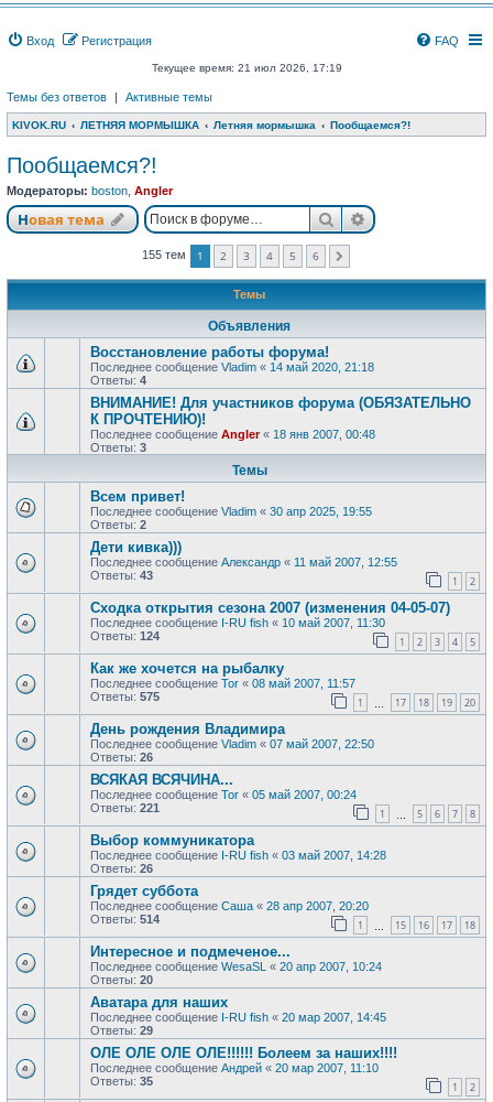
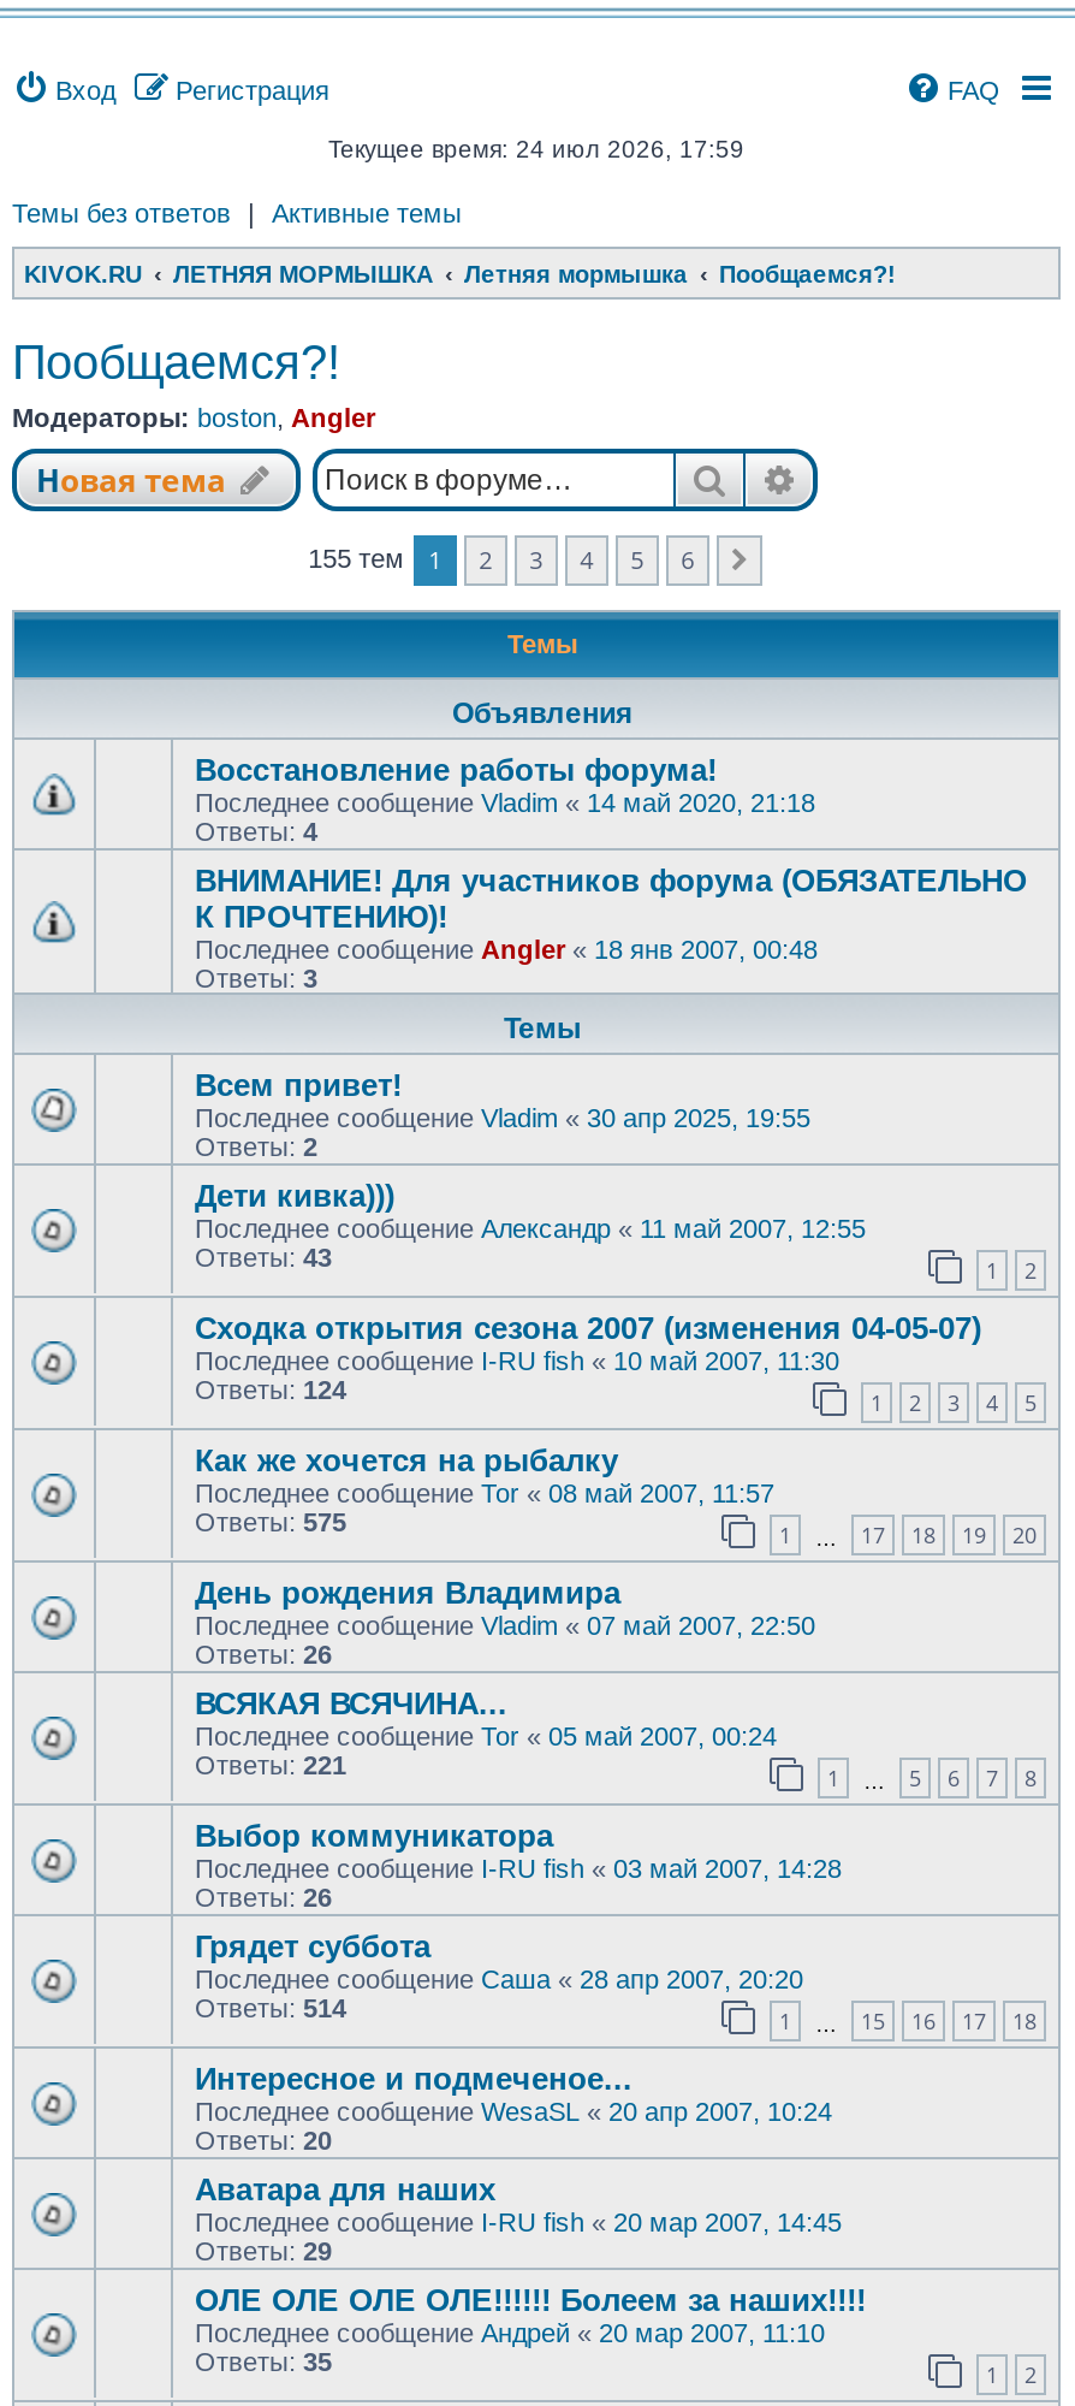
[151,62,342,74] Текущее время: 21 июл 2026, 17:19 -> [328,136,744,162] Текущее время: 24 июл 2026, 17:59

